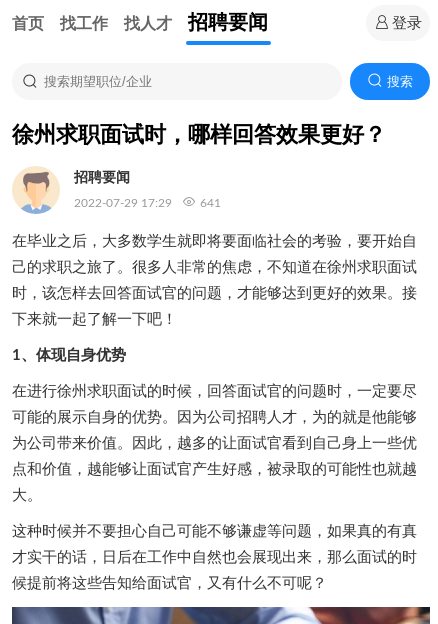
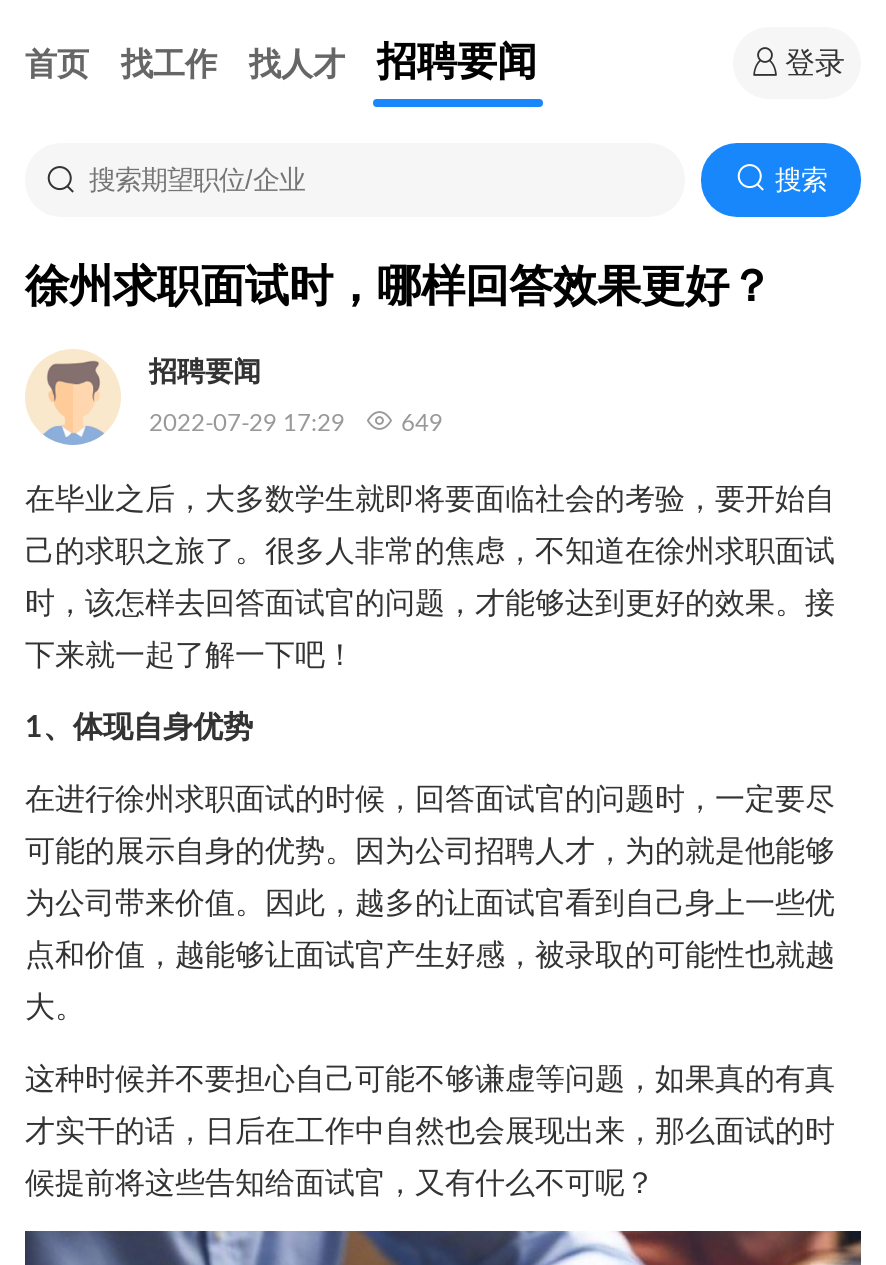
[200,197,221,209] 641 -> [401,411,443,435] 649

